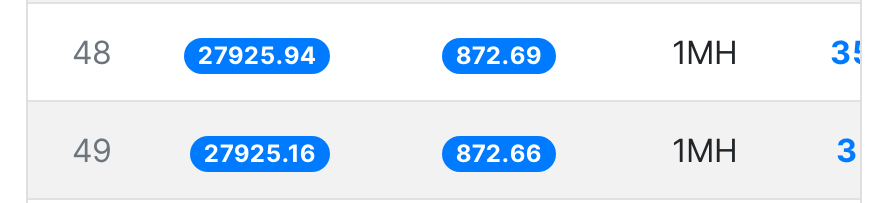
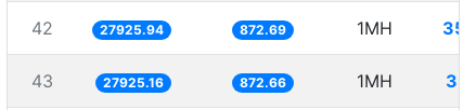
[72,32,112,72] 48 -> [31,17,53,39] 42
[72,130,112,170] 49 -> [31,70,53,92] 43

